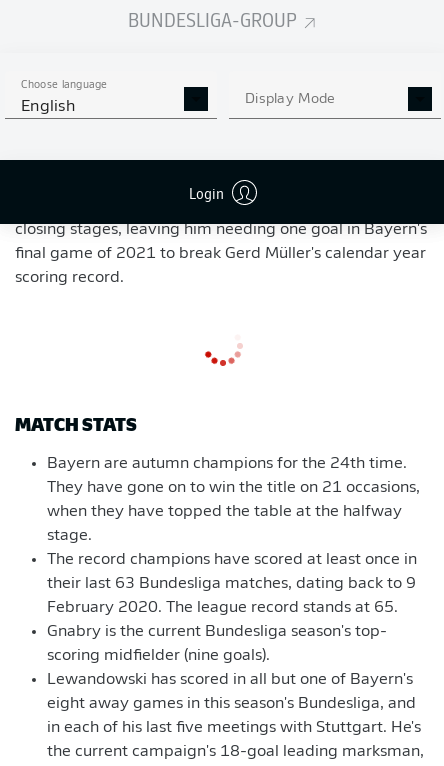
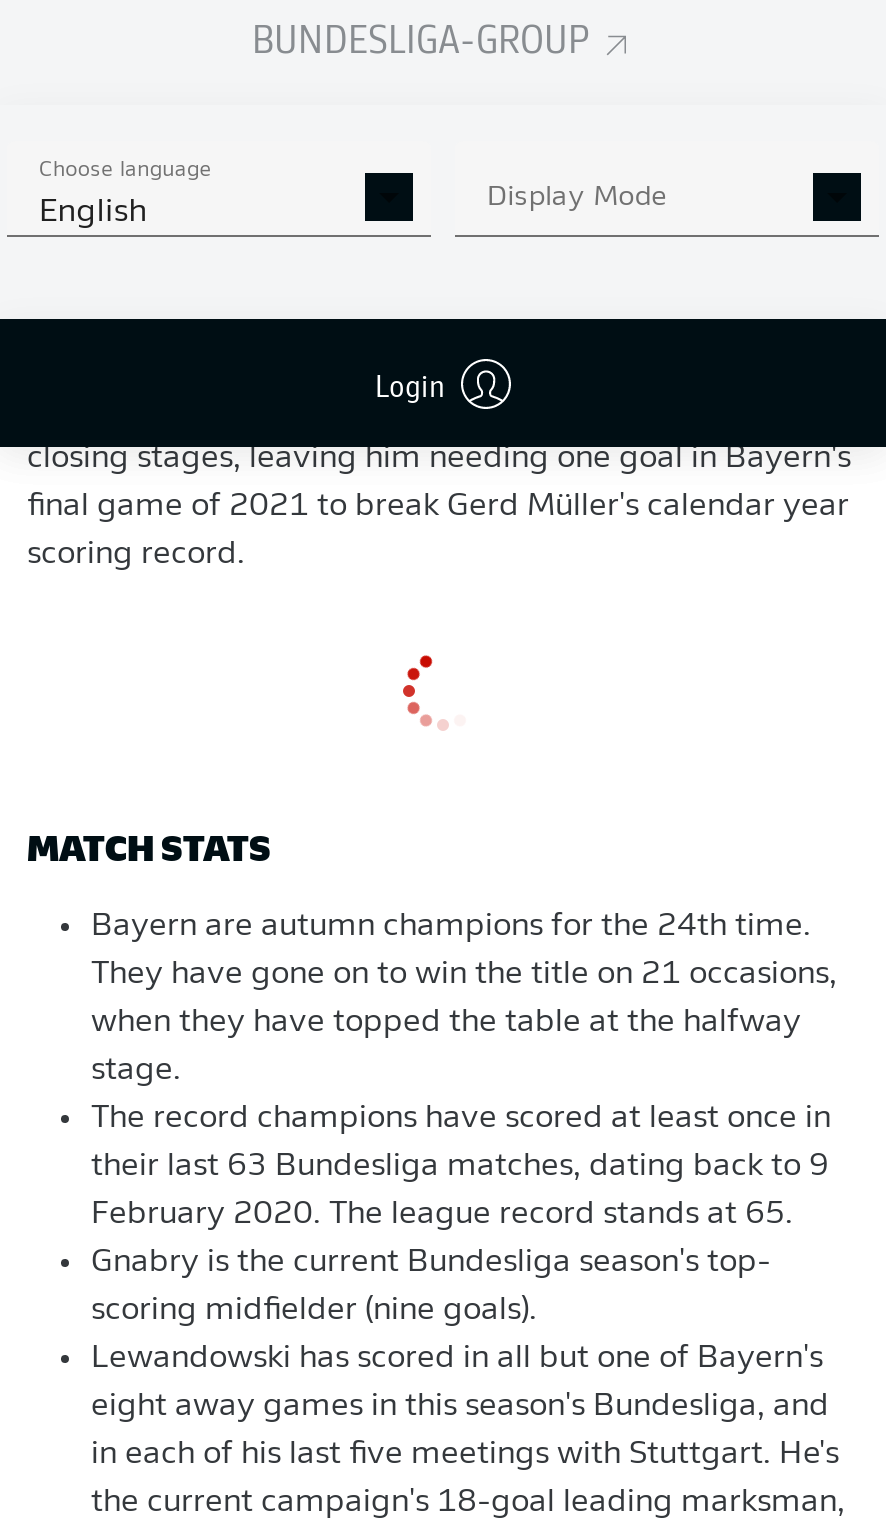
[203,328,242,366] [image] -> [401,653,479,729] [image]

